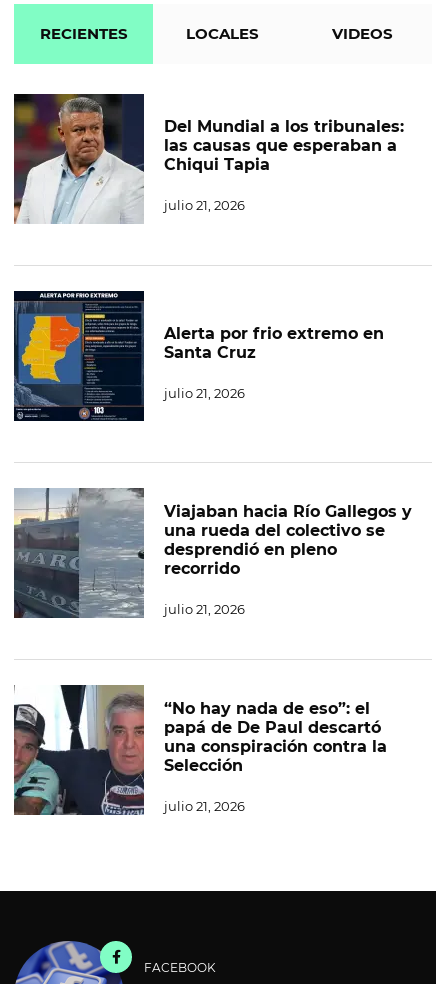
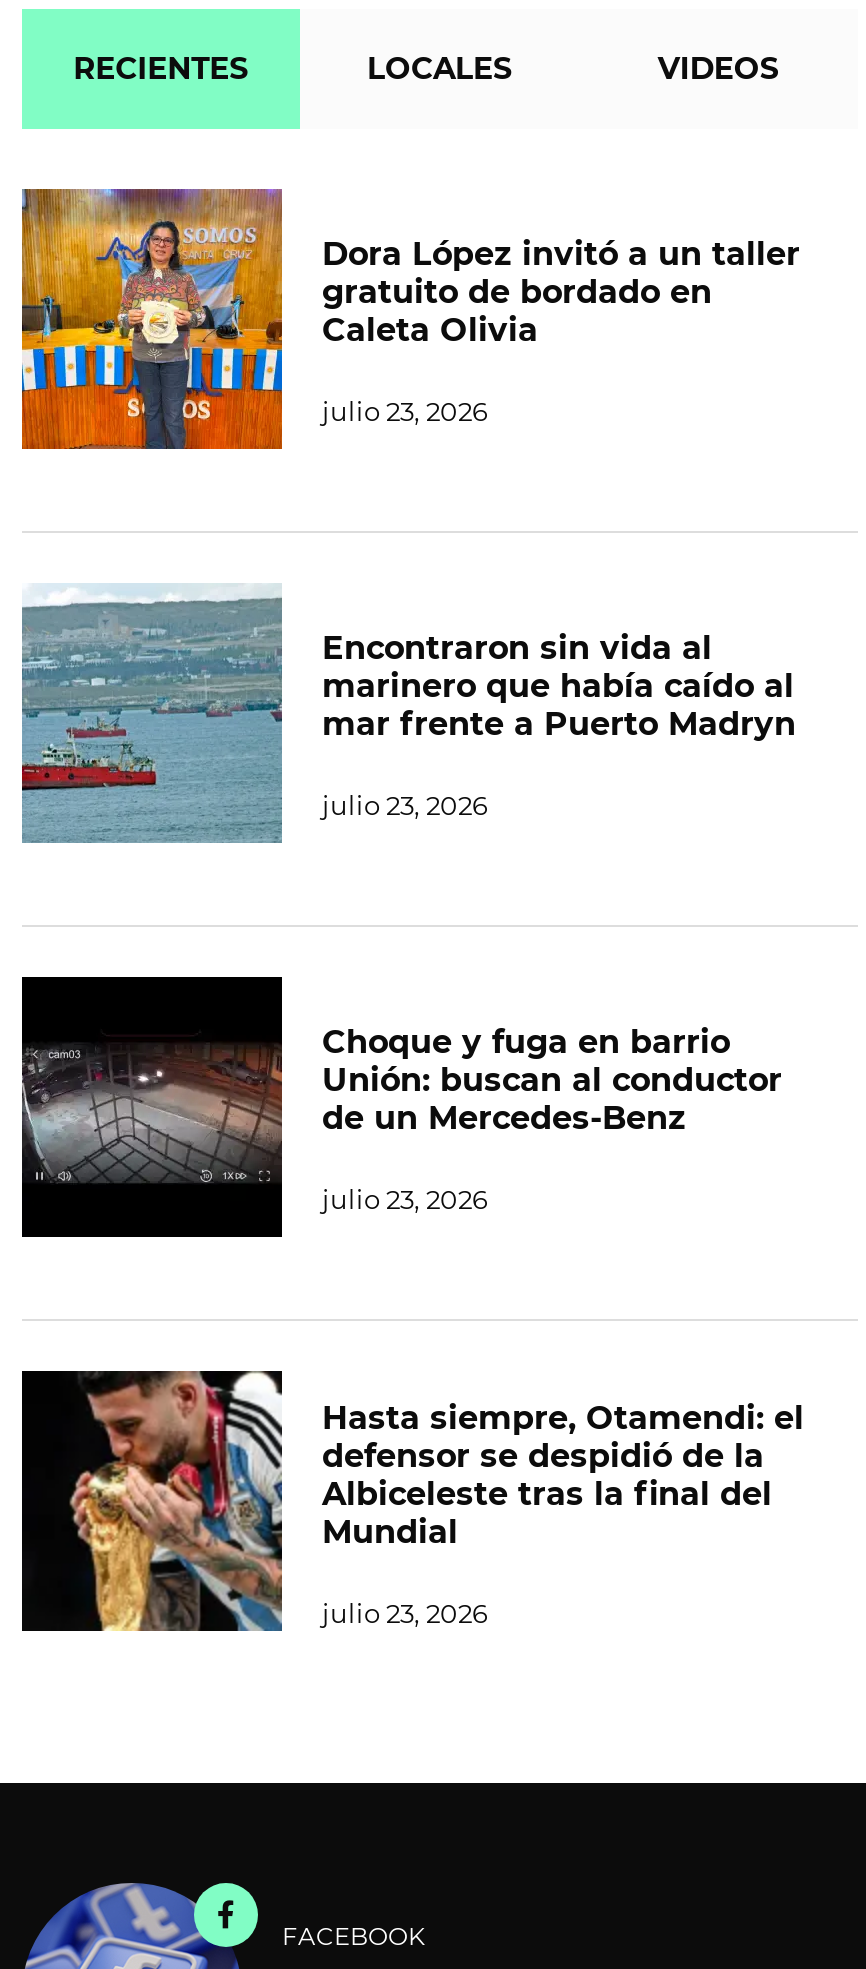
[13,93,404,224] [image] | Del Mundial a los tribunales: | las causas que esperaban a | Chiqui Tapia -> [20,187,800,451] [image] | Dora López invitó a un taller | gratuito de bordado en | Caleta Olivia
[164,197,245,213] julio 21, 2026 -> [322,395,488,427] julio 23, 2026
[13,290,384,421] [image] | Alerta por frio extremo en | Santa Cruz -> [20,583,796,845] [image] | Encontraron sin vida al | marinero que había caído al | mar frente a Puerto Madryn
[164,385,245,401] julio 21, 2026 -> [322,789,488,821] julio 23, 2026
[14,487,412,619] [image] | Viajaban hacia Río Gallegos y | una rueda del colectivo se | desprendió en pleno | recorrido -> [20,975,782,1239] [image] | Choque y fuga en barrio | Unión: buscan al conductor | de un Mercedes-Benz
[164,601,245,617] julio 21, 2026 -> [322,1183,488,1215] julio 23, 2026
[13,685,387,816] [image] | “No hay nada de eso”: el | papá de De Paul descartó | una conspiración contra la | Selección -> [20,1369,804,1633] [image] | Hasta siempre, Otamendi: el | defensor se despidió de la | Albiceleste tras la final del | Mundial
[164,798,245,814] julio 21, 2026 -> [322,1596,488,1628] julio 23, 2026

